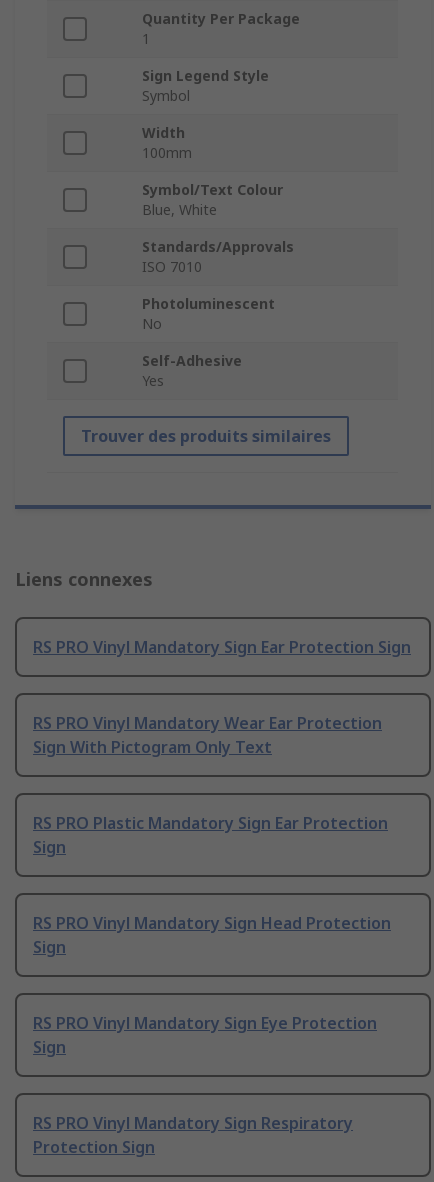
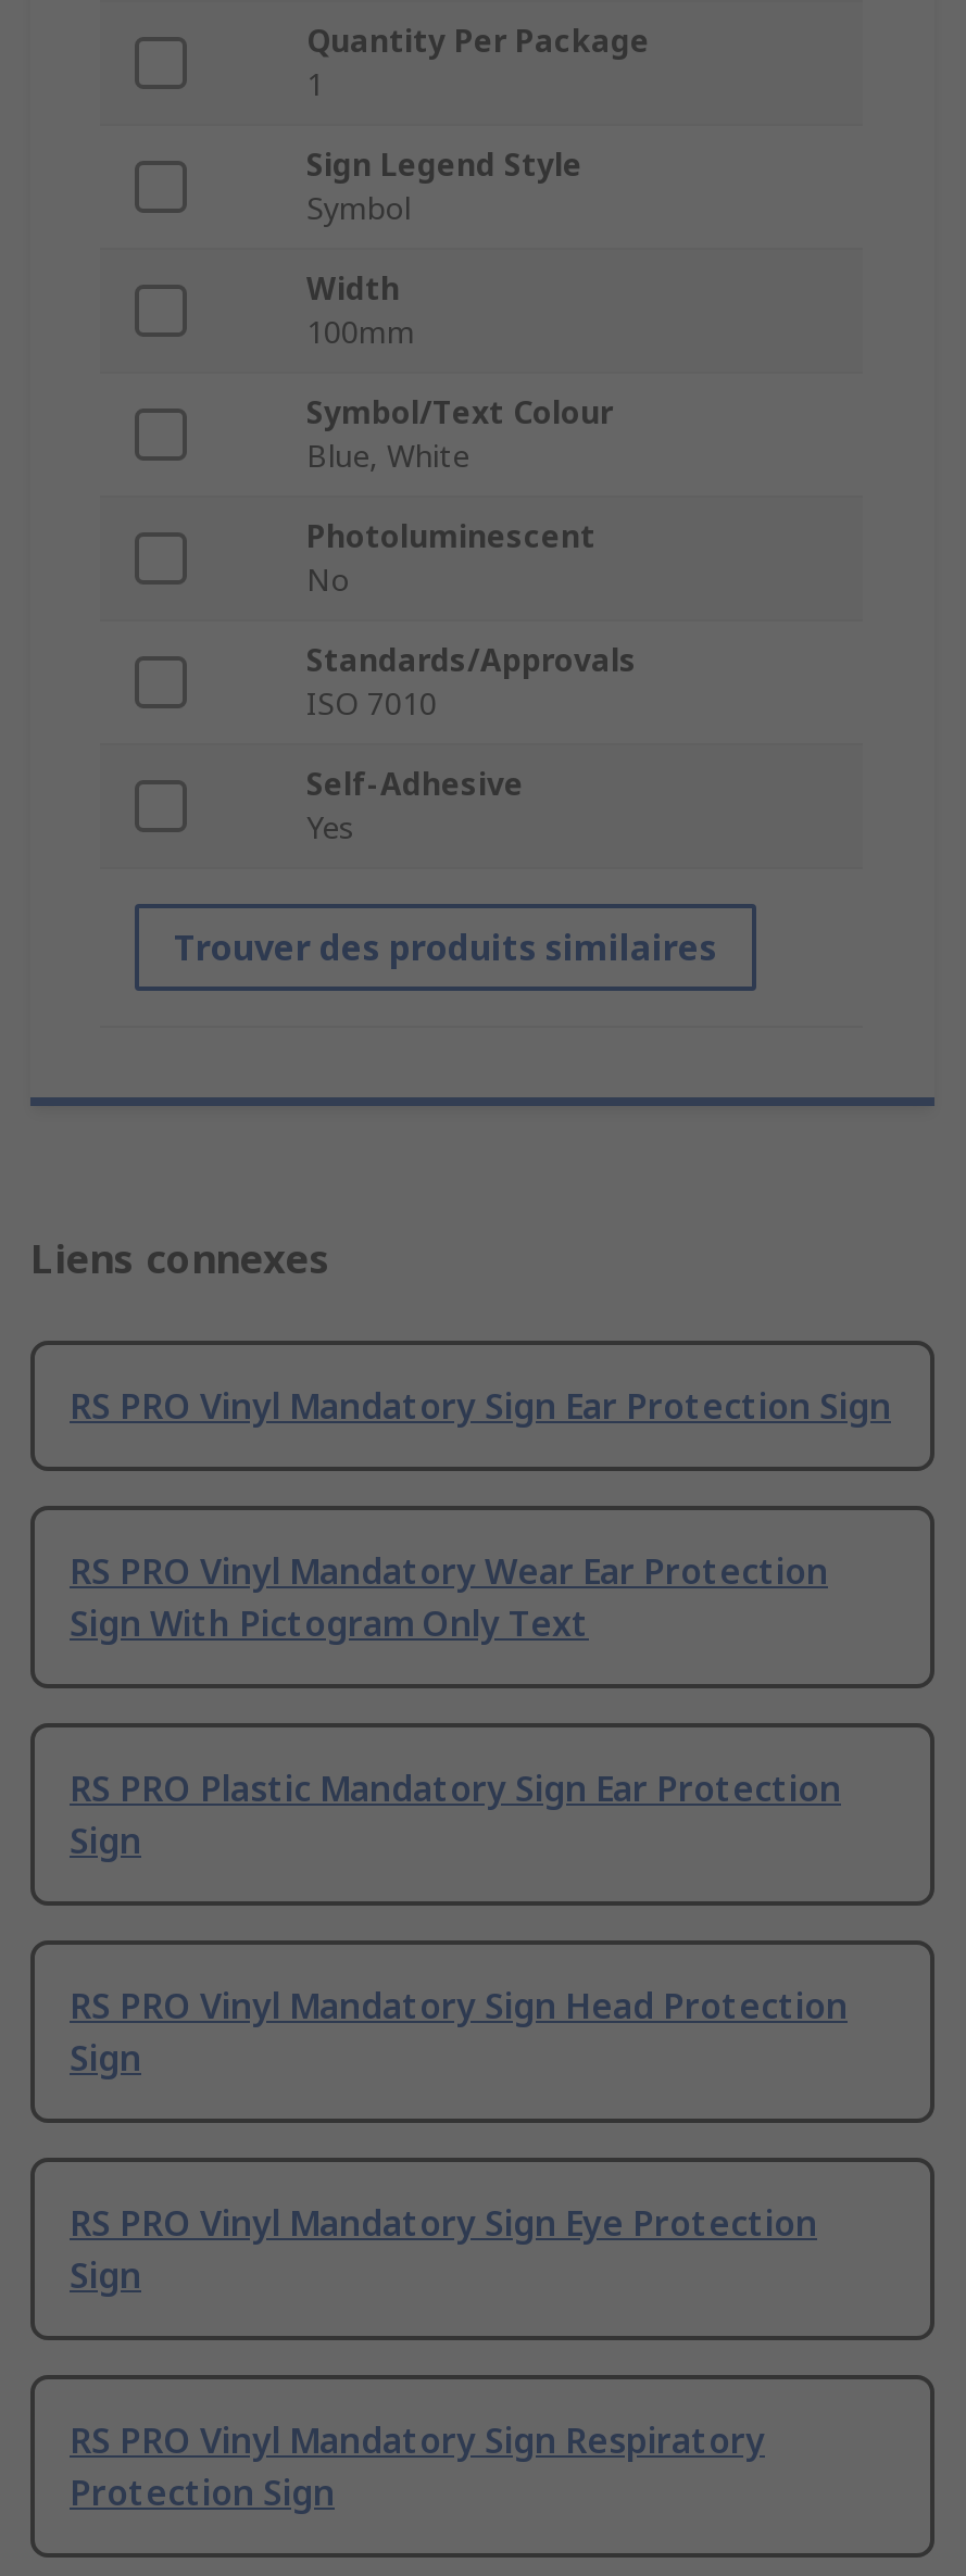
moved [142,237,294,276] -> [306,640,637,725]: Standards/Approvals | ISO 7010
moved [142,294,275,333] -> [306,516,595,601]: Photoluminescent | No

